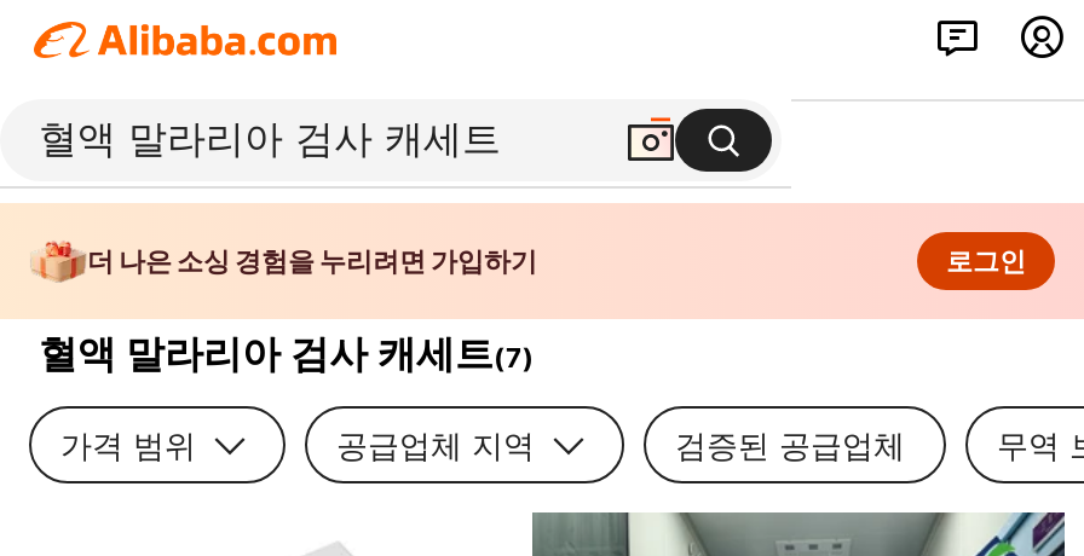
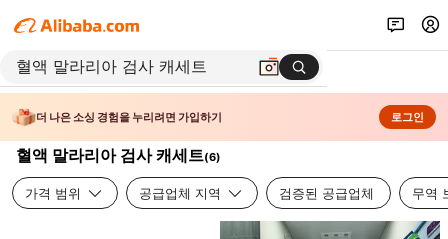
[39,329,535,377] 혈액 말라리아 검사 캐세트(7) -> [16,145,221,165] 혈액 말라리아 검사 캐세트(6)

